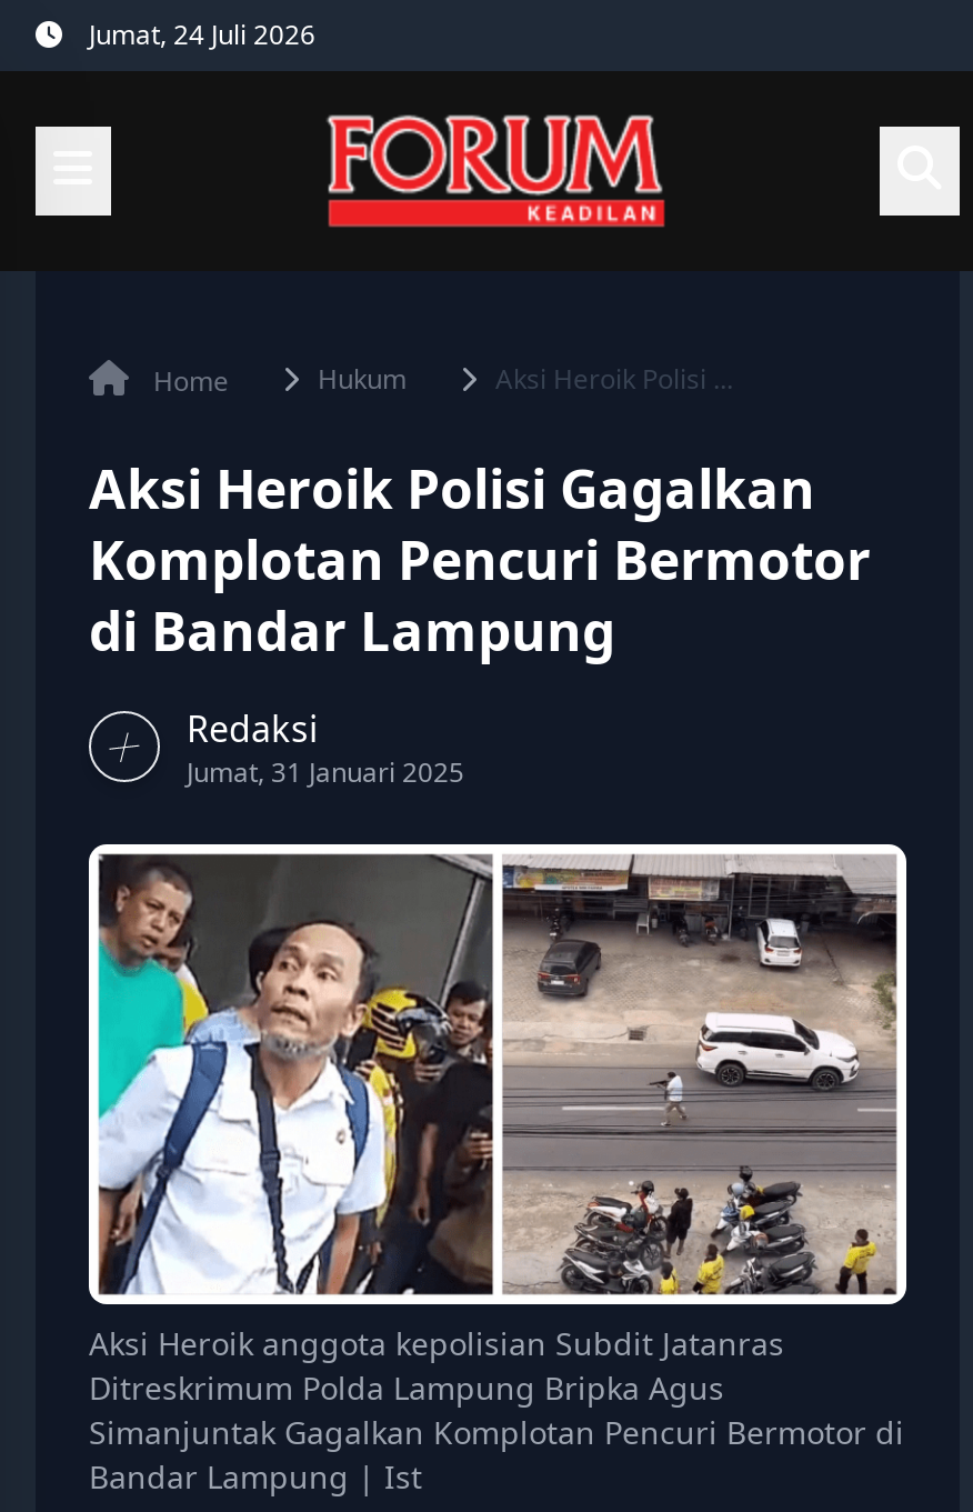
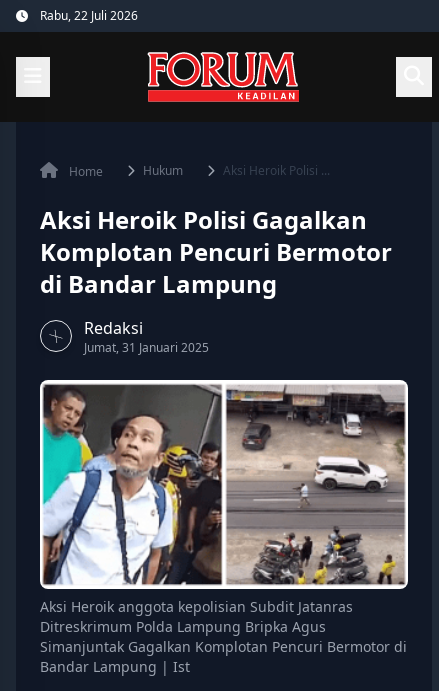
[89,16,315,53] Jumat, 24 Juli 2026 -> [40,7,138,24] Rabu, 22 Juli 2026

